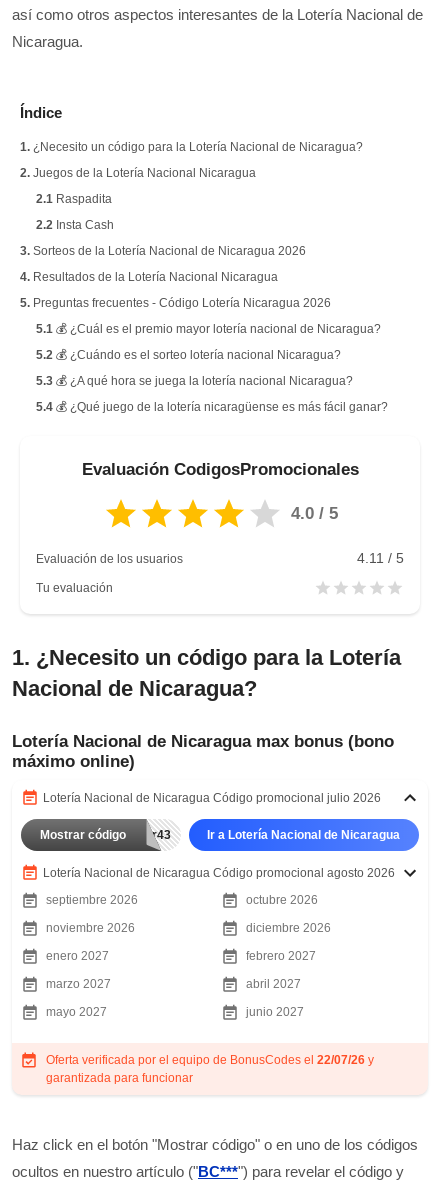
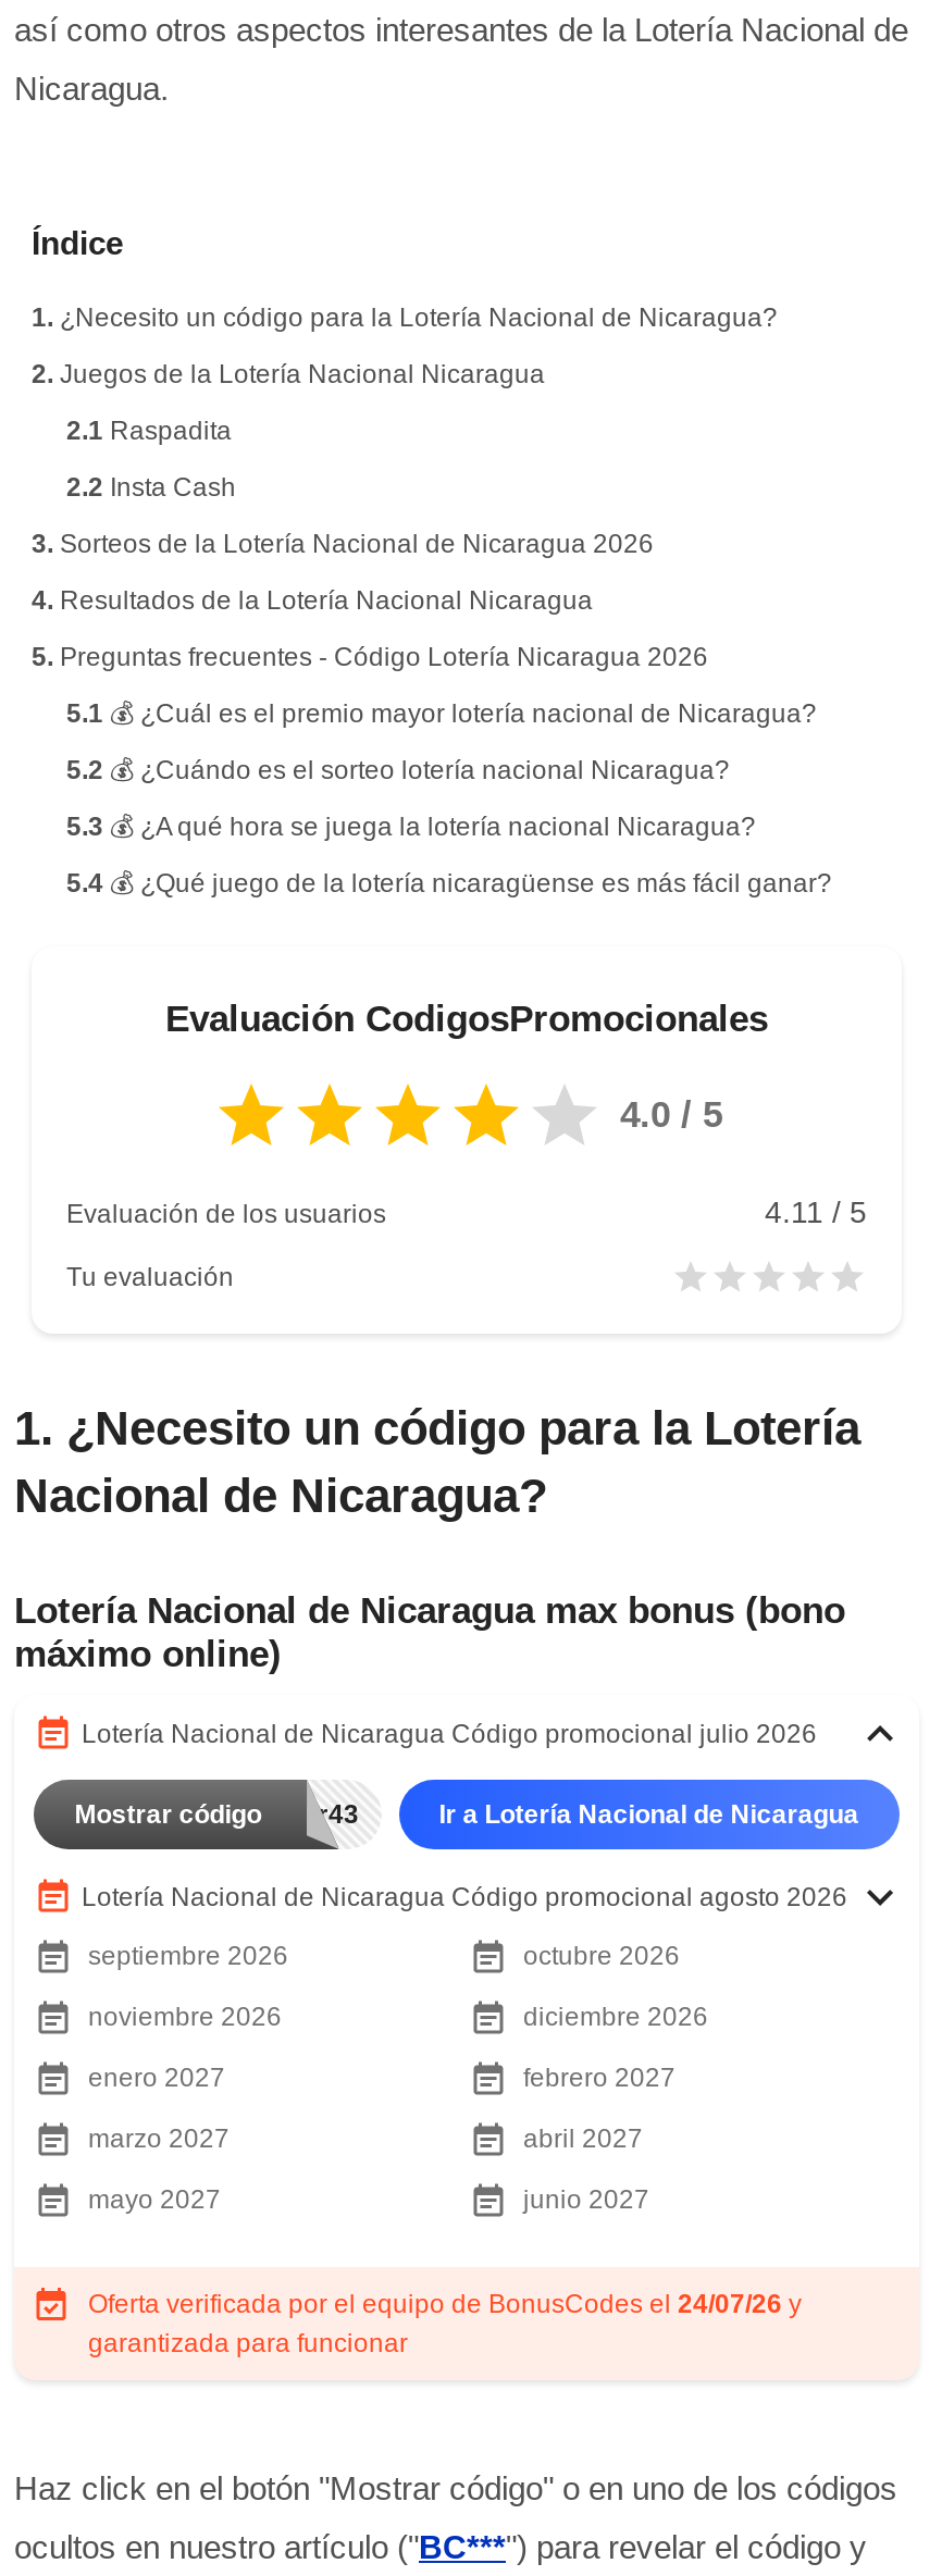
[46,1053,374,1067] Oferta verificada por el equipo de BonusCodes el 22/07/26 y -> [88,2289,802,2319] Oferta verificada por el equipo de BonusCodes el 24/07/26 y

